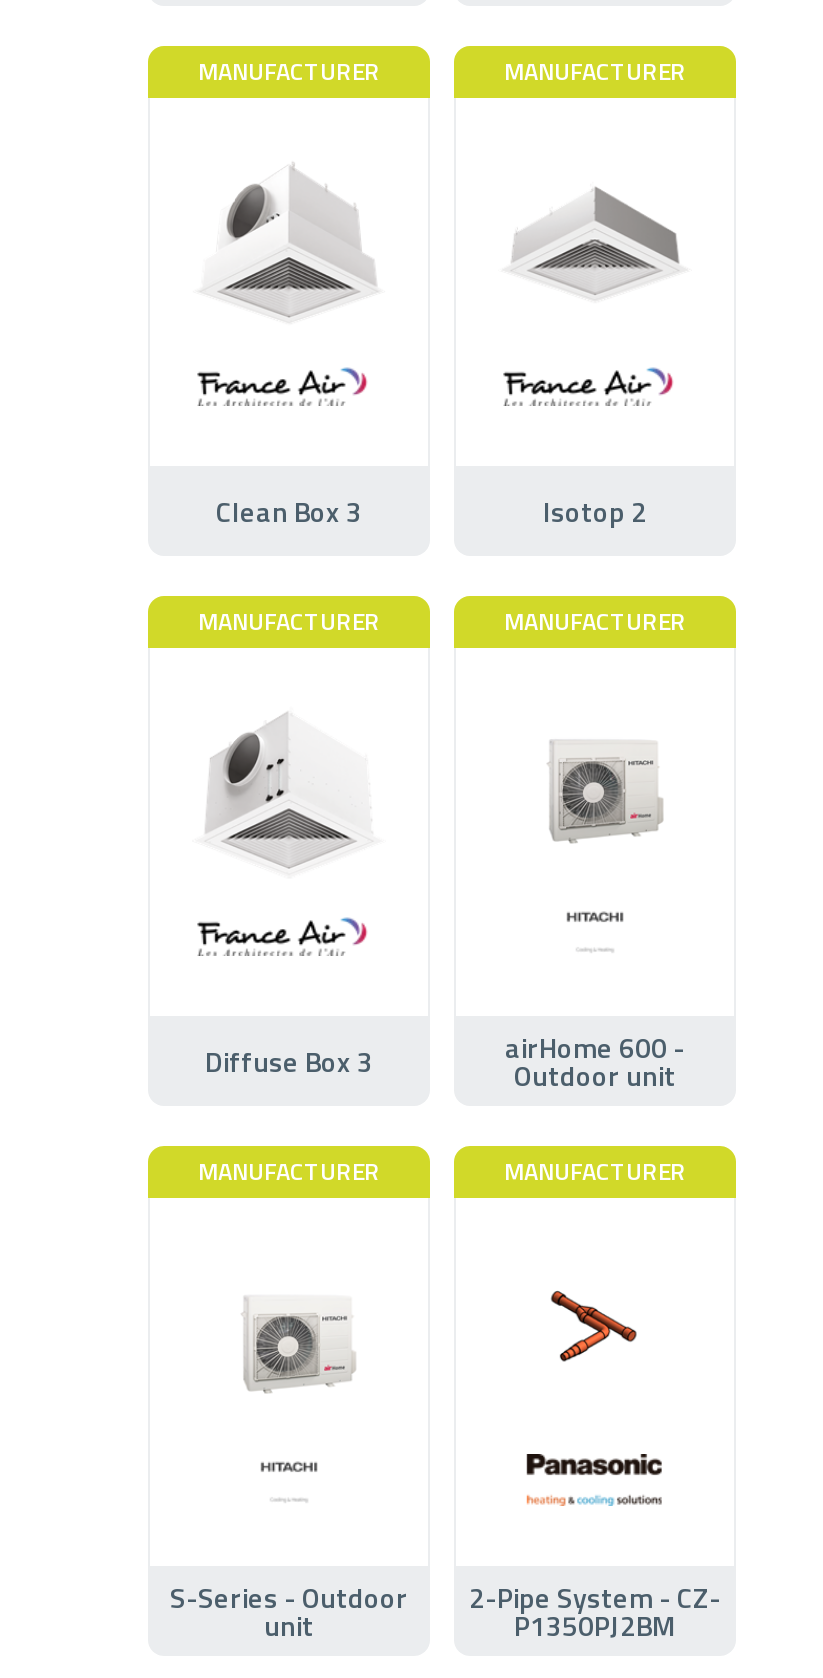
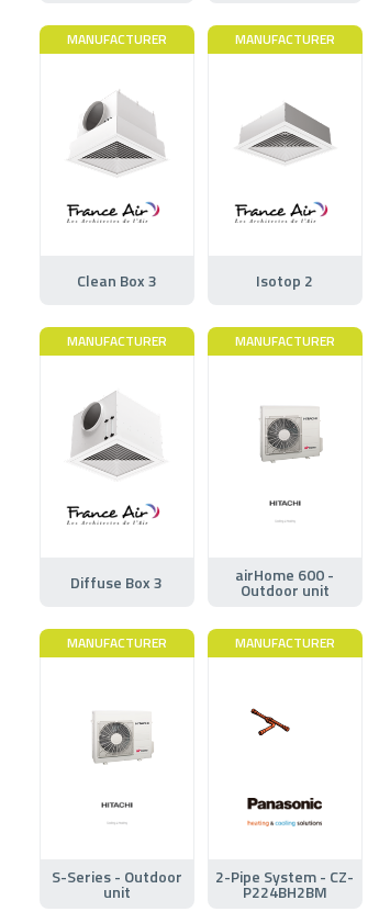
[534,1290,638,1364] [image] -> [249,708,308,746] [image]
[514,1603,676,1645] P1350PJ2BM -> [243,880,327,903] P224BH2BM

